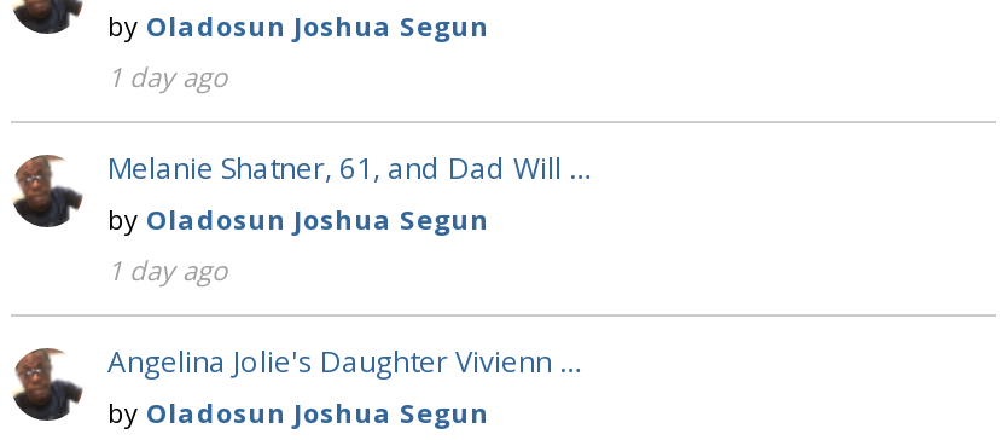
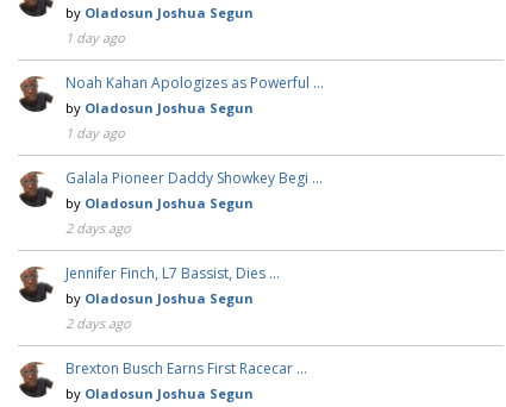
[107,147,591,189] Melanie Shatner, 61, and Dad Will … -> [65,73,324,93] Noah Kahan Apologizes as Powerful …
[107,341,581,382] Angelina Jolie's Daughter Vivienn … -> [65,168,323,378] Galala Pioneer Daddy Showkey Begi … | by Oladosun Joshua Segun | 2 days ago | Jennifer Finch, L7 Bassist, Dies … | by Oladosun Joshua Segun | 2 days ago | Brexton Busch Earns First Racecar …

